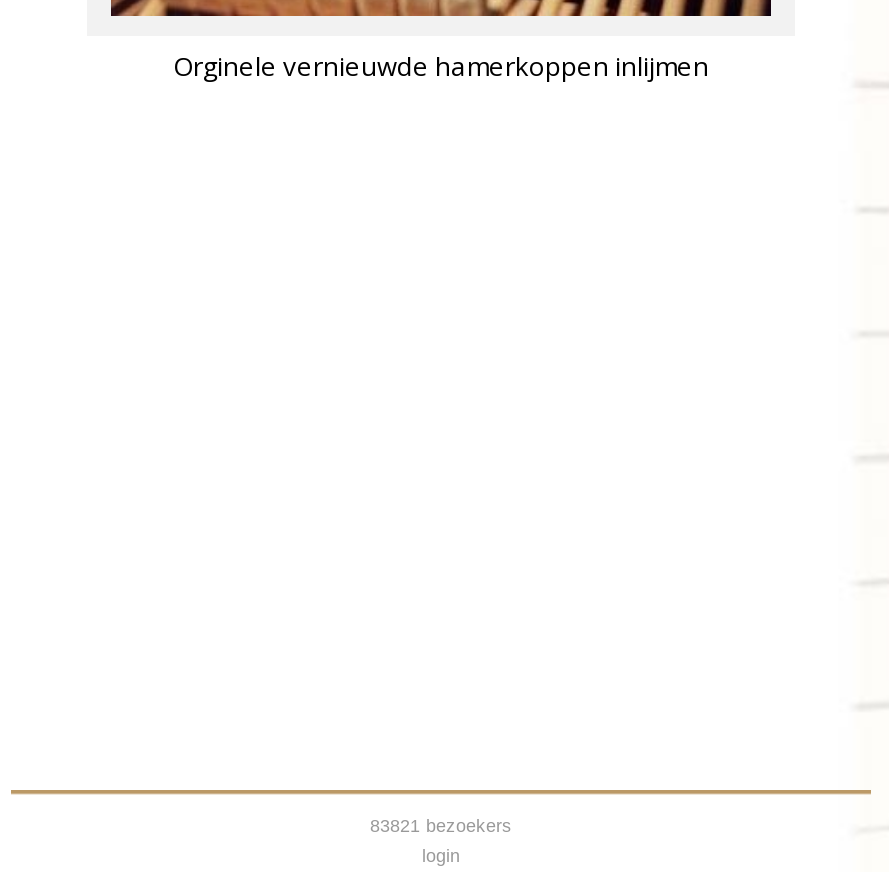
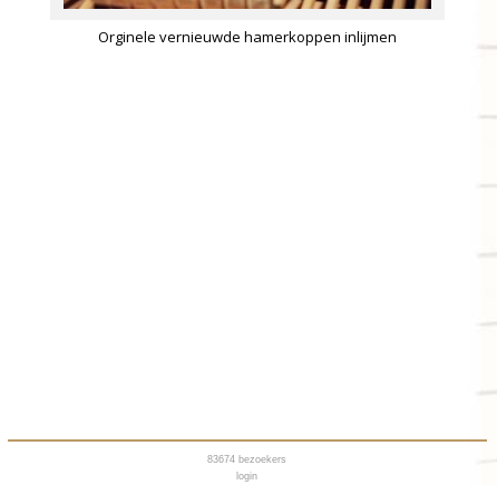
[370,816,512,836] 83821 bezoekers -> [208,454,287,465] 83674 bezoekers

